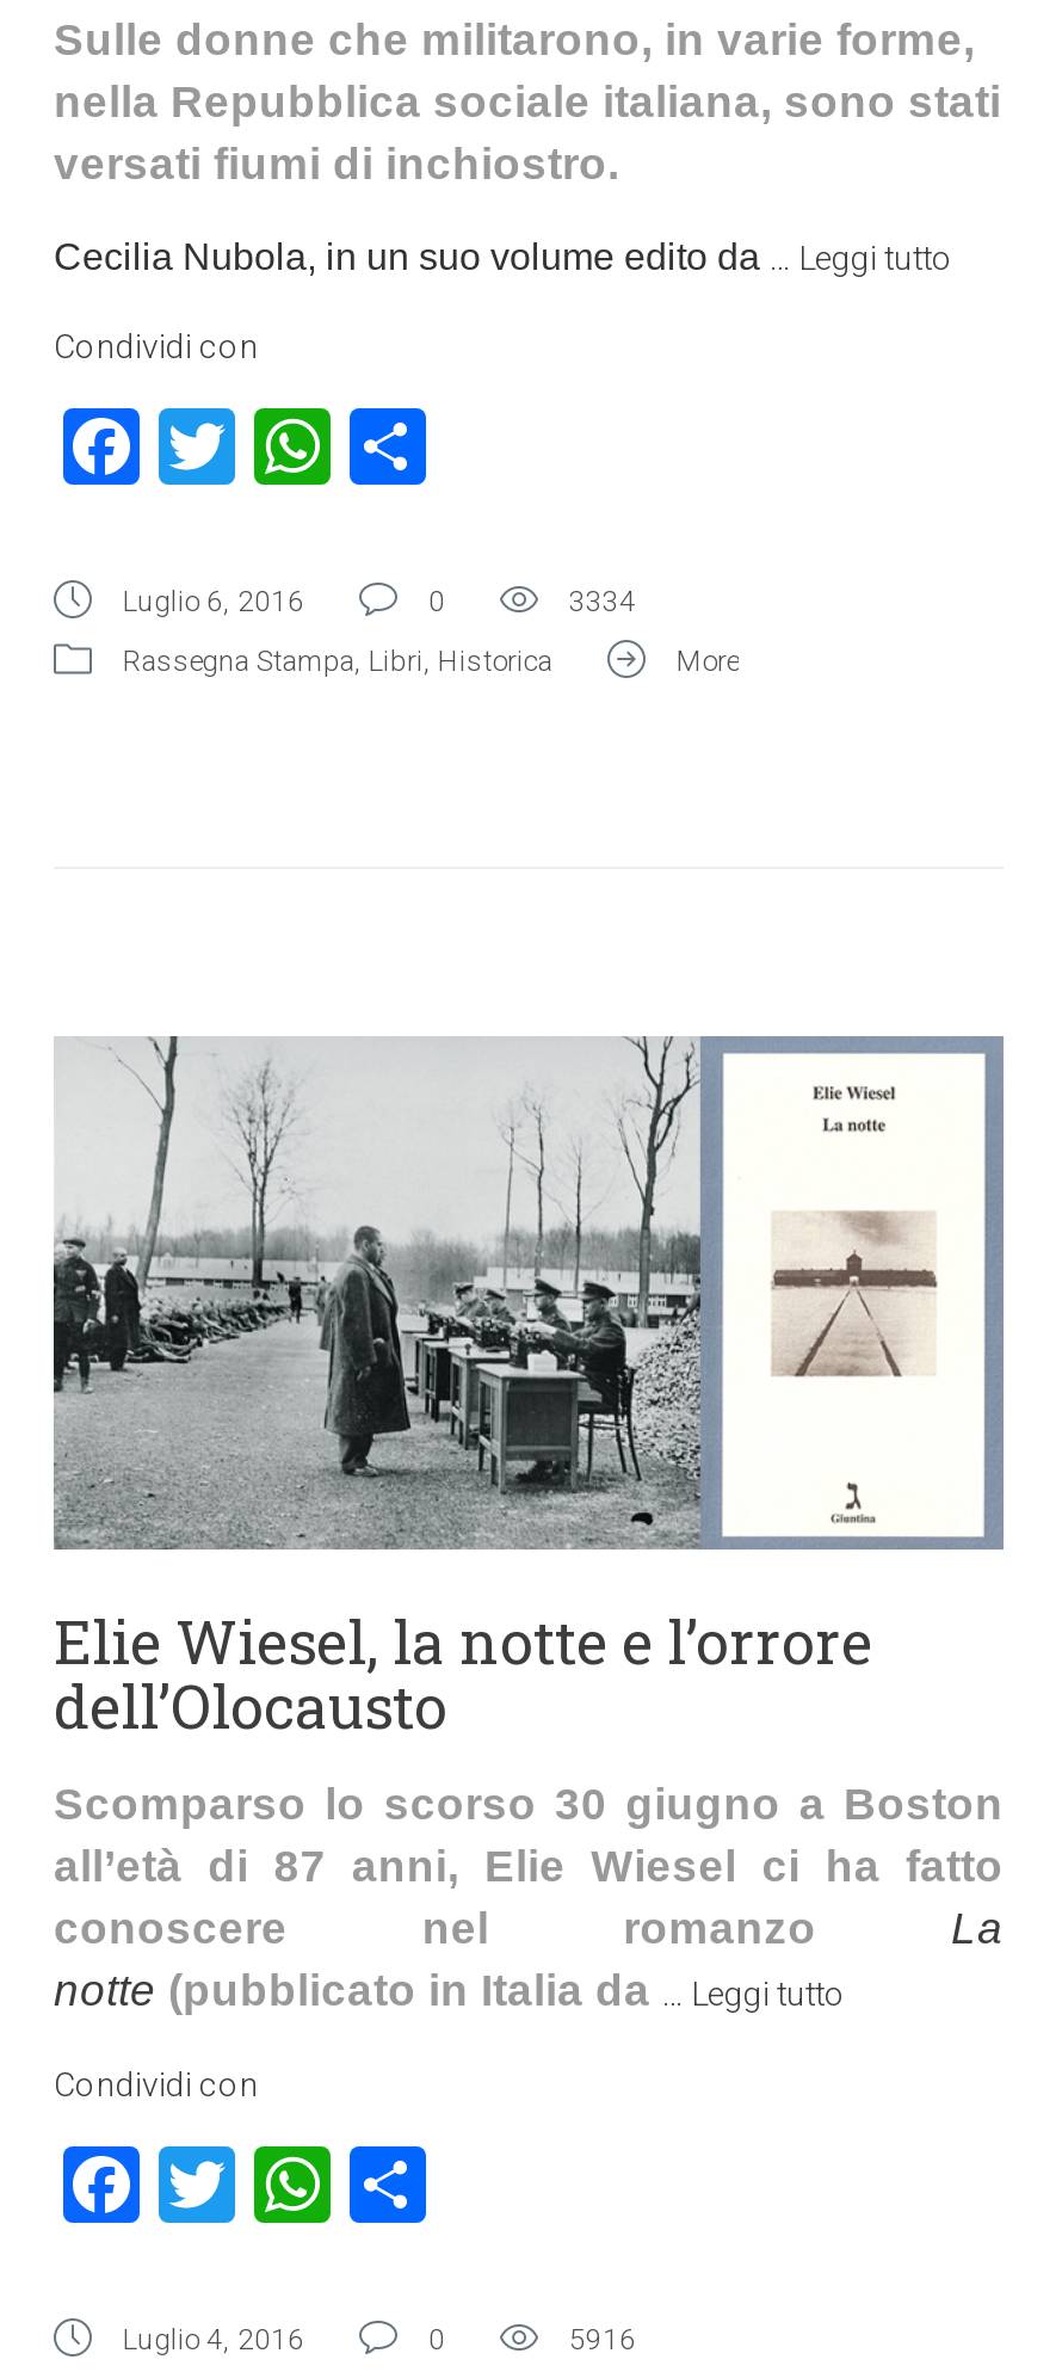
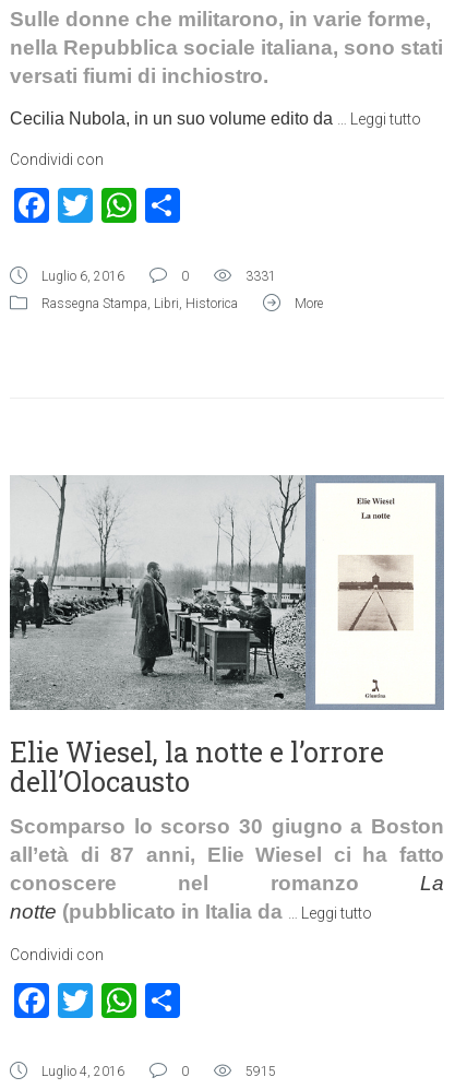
[569,585,636,618] 3334 -> [246,269,276,284] 3331
[569,2323,636,2357] 5916 -> [246,1064,276,1079] 5915

